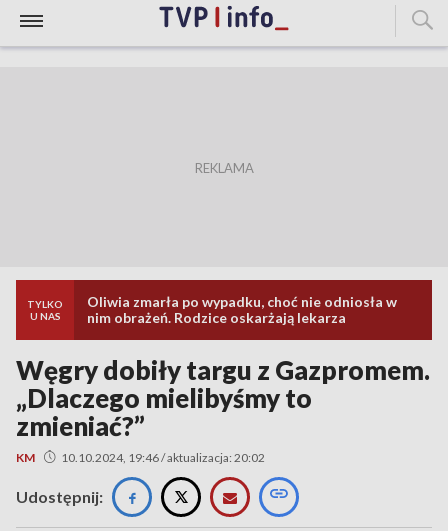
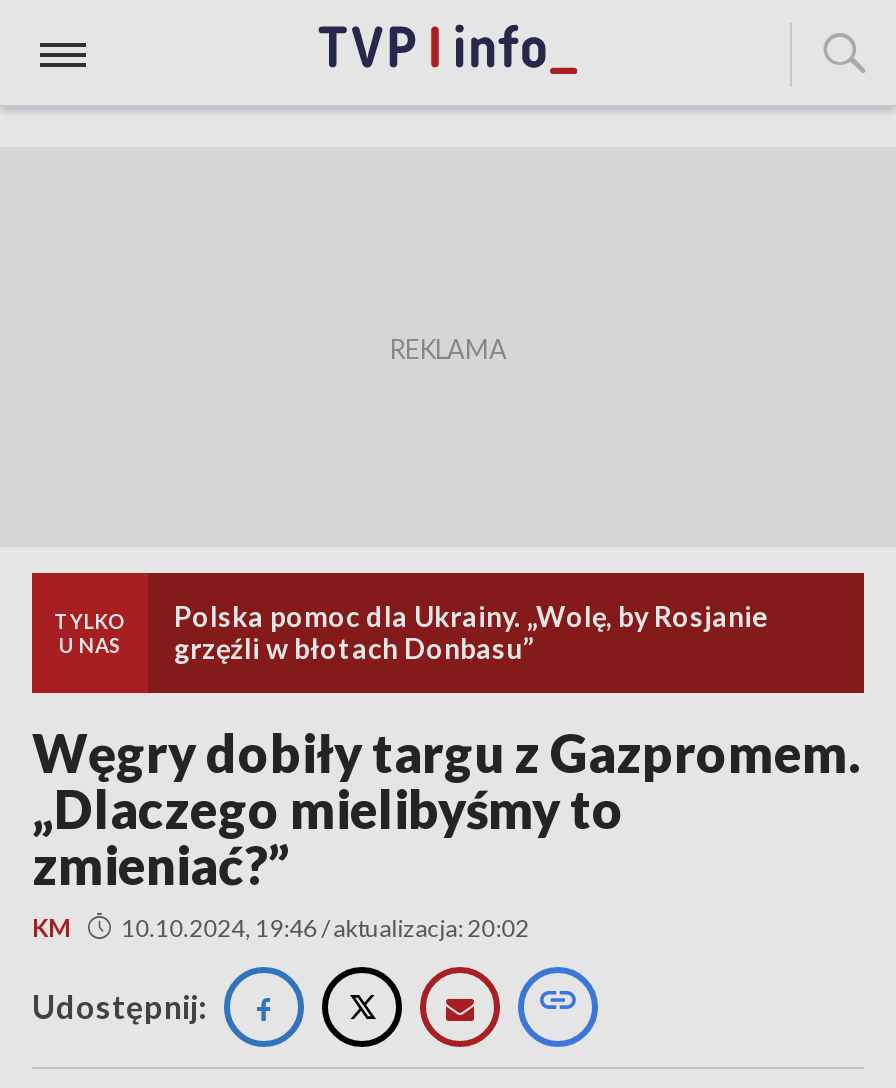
[87,293,397,326] Oliwia zmarła po wypadku, choć nie odniosła w | nim obrażeń. Rodzice oskarżają lekarza -> [174,599,768,665] Polska pomoc dla Ukrainy. „Wolę, by Rosjanie | grzęźli w błotach Donbasu”

